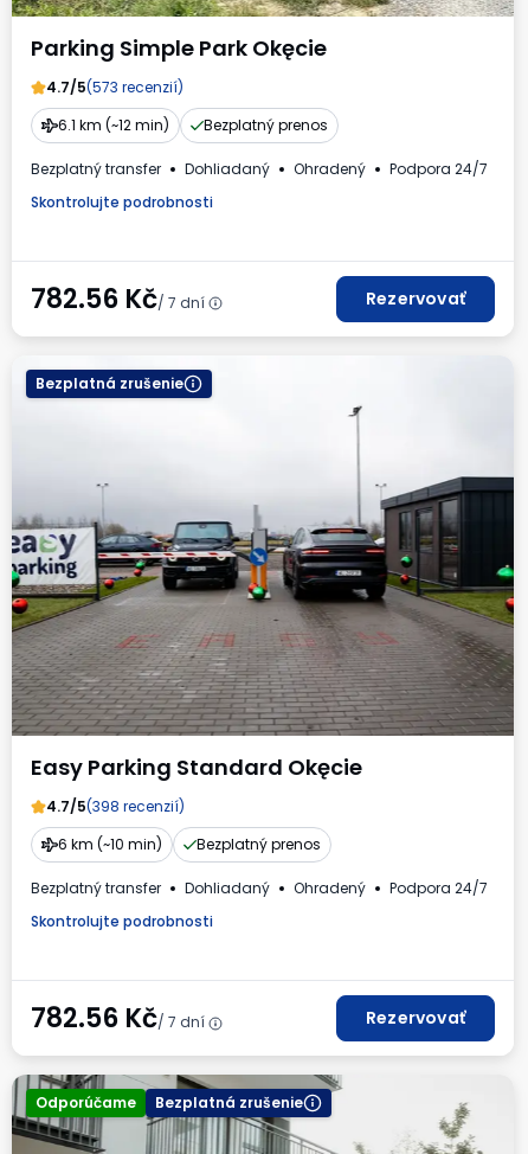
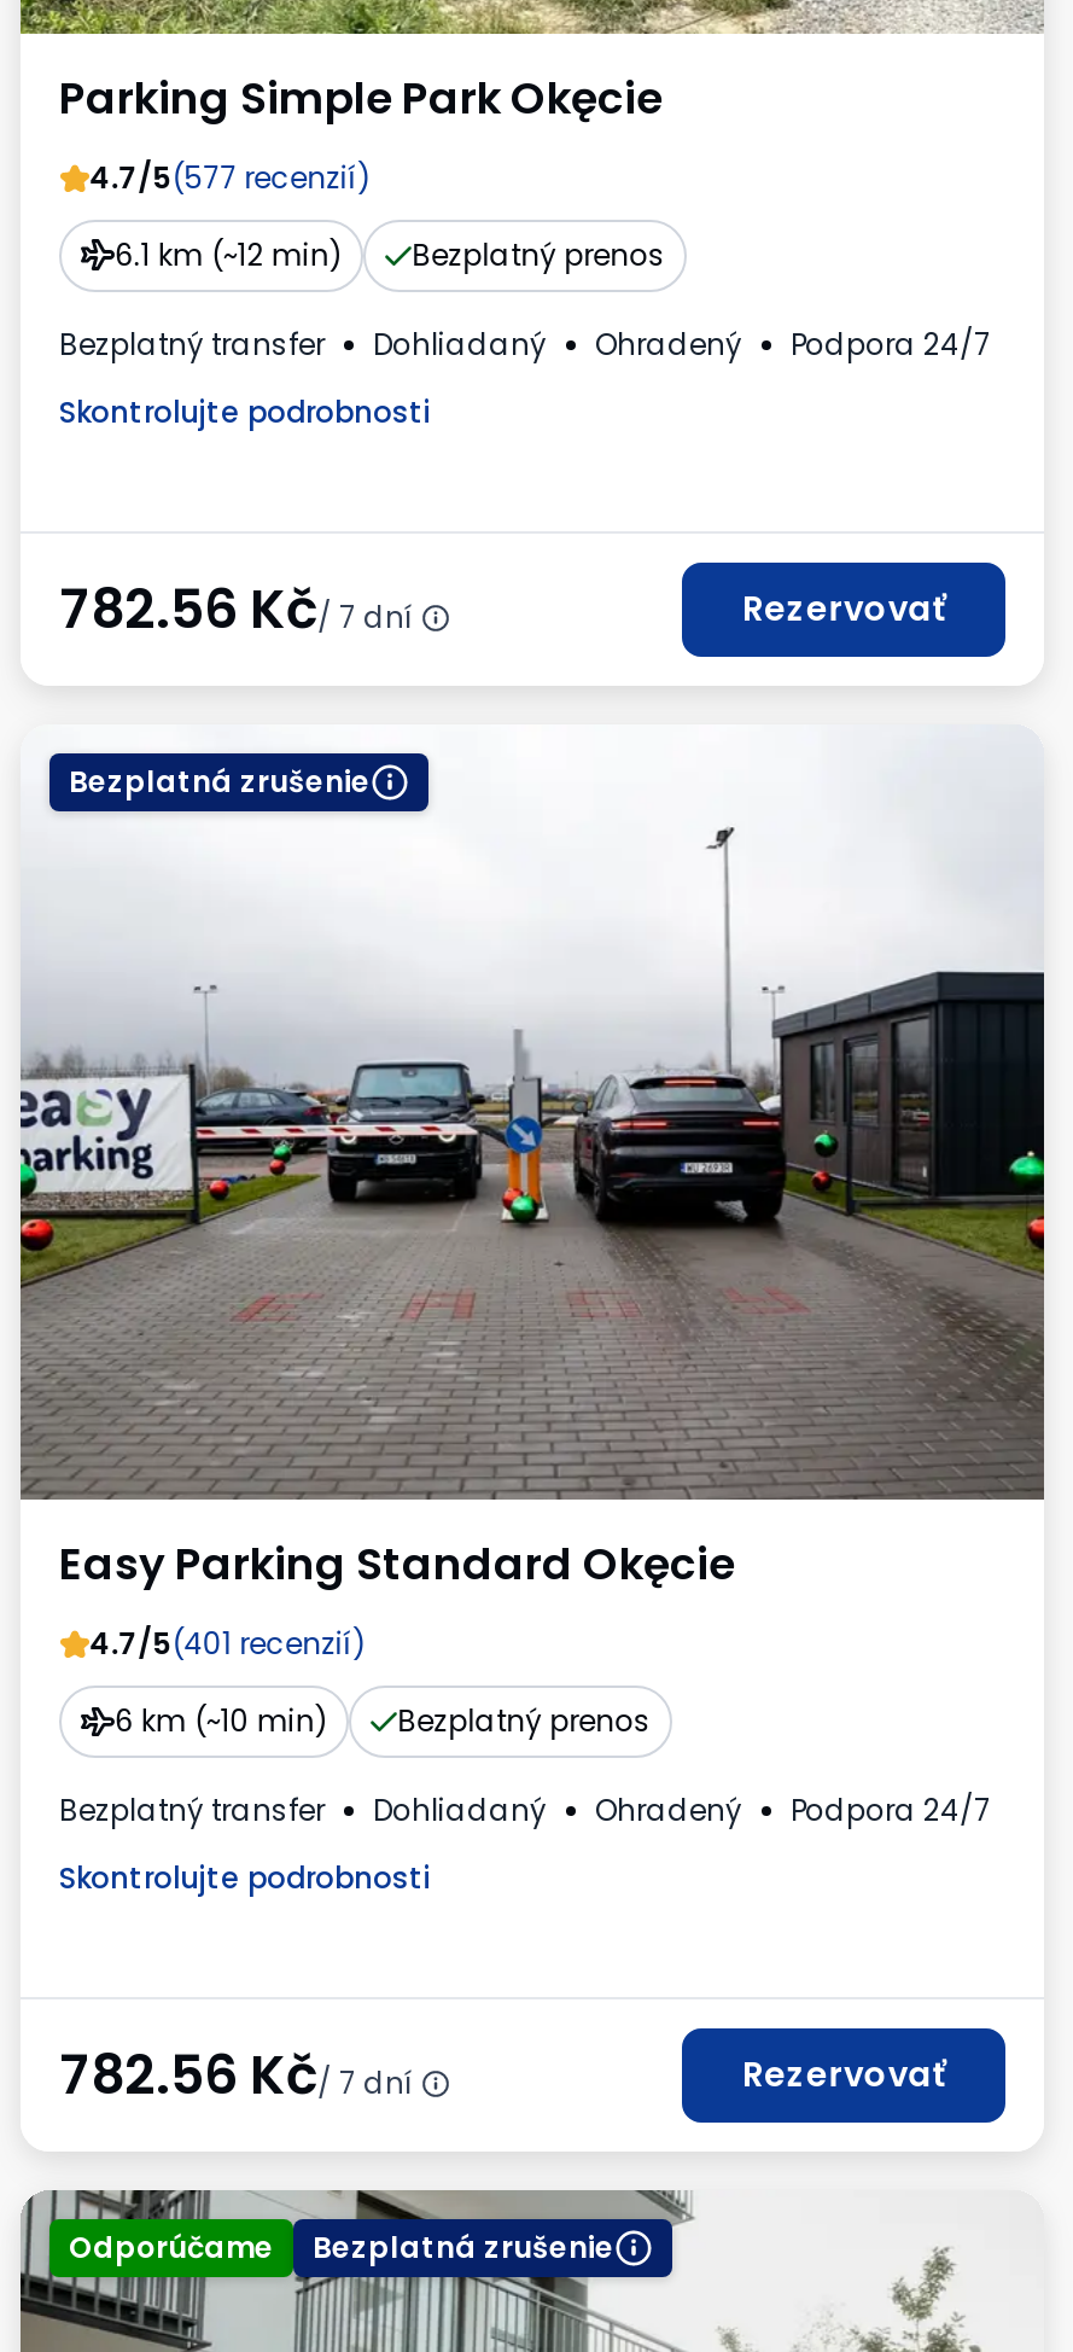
[46,77,183,97] 4.7/5(573 recenzií) -> [90,157,370,198] 4.7/5(577 recenzií)
[46,796,184,817] 4.7/5(398 recenzií) -> [90,1623,365,1664] 4.7/5(401 recenzií)

